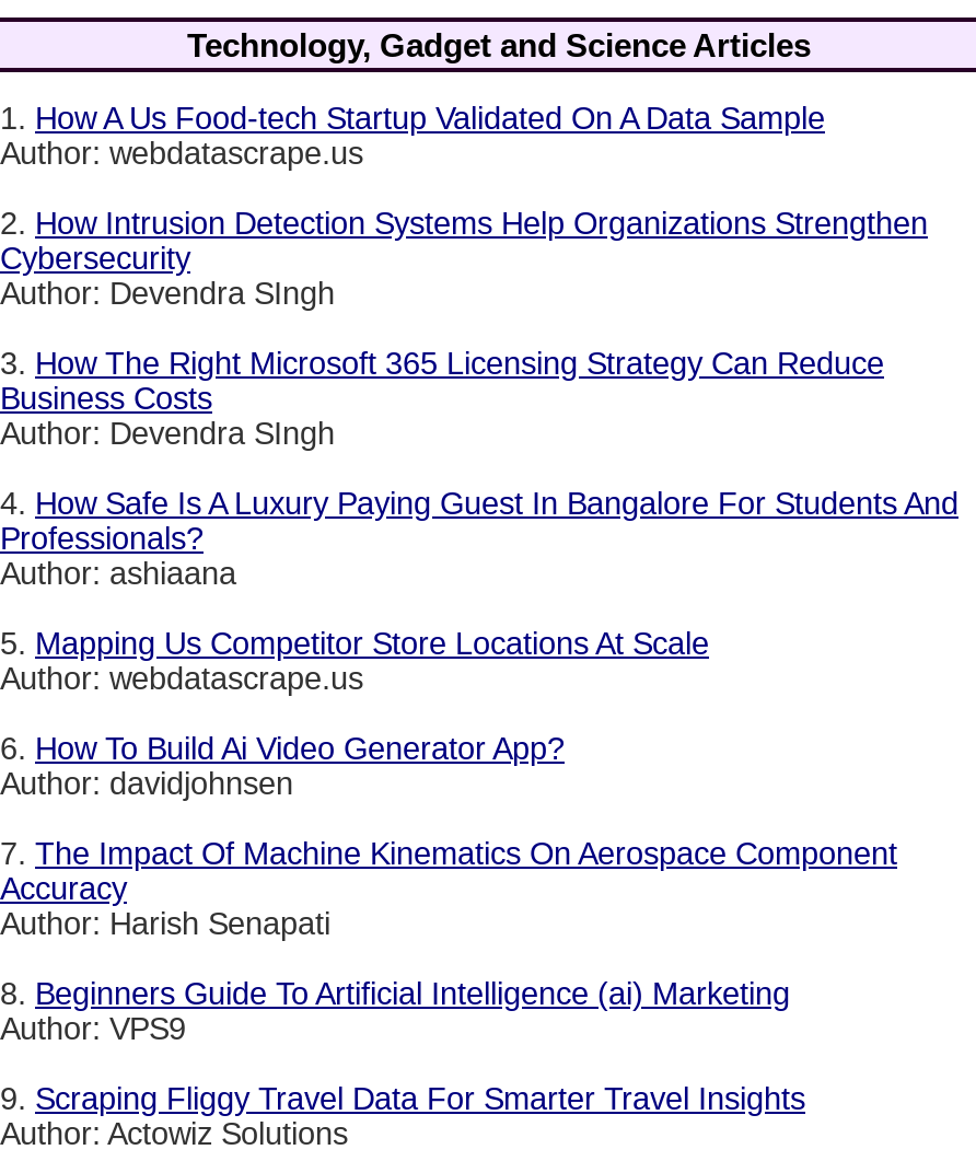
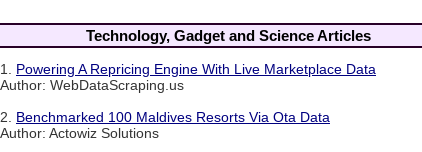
[0,100,958,1116] 1. How A Us Food-tech Startup Validated On A Data Sample | Author: webdatascrape.us | 2. How Intrusion Detection Systems Help Organizations Strengthen | Cybersecurity | Author: Devendra SIngh | 3. How The Right Microsoft 365 Licensing Strategy Can Reduce | Business Costs | Author: Devendra SIngh | 4. How Safe Is A Luxury Paying Guest In Bangalore For Students And | Professionals? | Author: ashiaana | 5. Mapping Us Competitor Store Locations At Scale | Author: webdatascrape.us | 6. How To Build Ai Video Generator App? | Author: davidjohnsen | 7. The Impact Of Machine Kinematics On Aerospace Component | Accuracy | Author: Harish Senapati | 8. Beginners Guide To Artificial Intelligence (ai) Marketing | Author: VPS9 | 9. Scraping Fliggy Travel Data For Smarter Travel Insights -> [0,61,376,125] 1. Powering A Repricing Engine With Live Marketplace Data | Author: WebDataScraping.us | 2. Benchmarked 100 Maldives Resorts Via Ota Data

